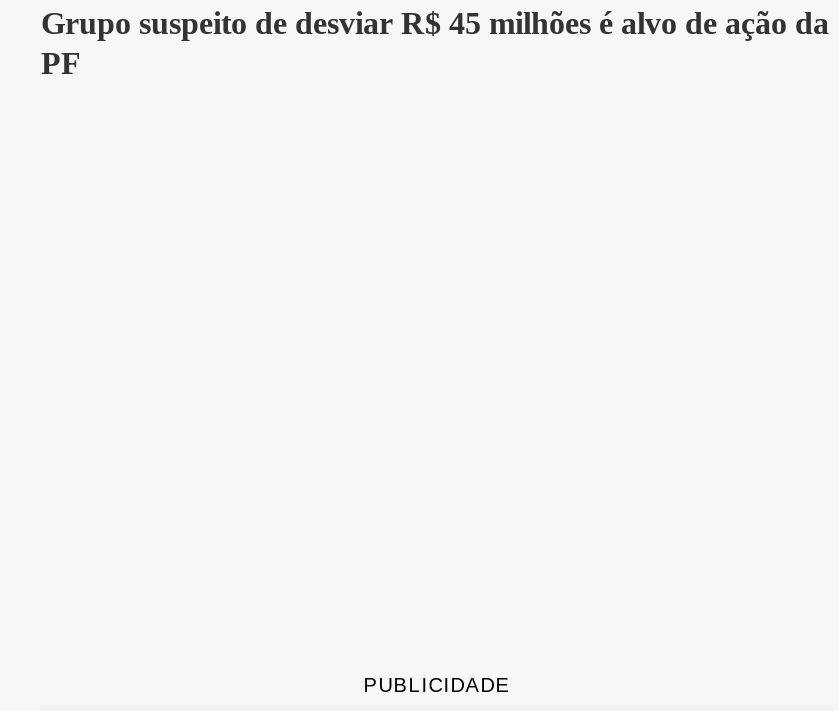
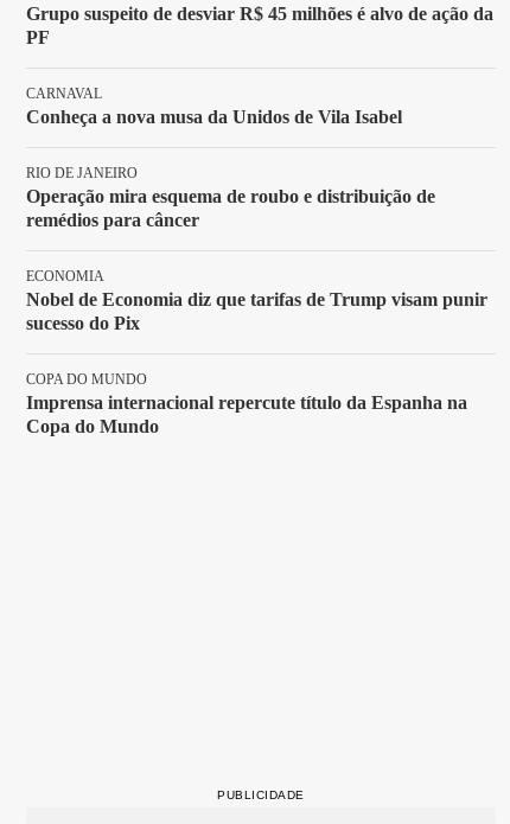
none -> [26,85,487,436] CARNAVAL | Conheça a nova musa da Unidos de Vila Isabel | RIO DE JANEIRO | Operação mira esquema de roubo e distribuição de | remédios para câncer | ECONOMIA | Nobel de Economia diz que tarifas de Trump visam punir | sucesso do Pix | COPA DO MUNDO | Imprensa internacional repercute título da Espanha na | Copa do Mundo

